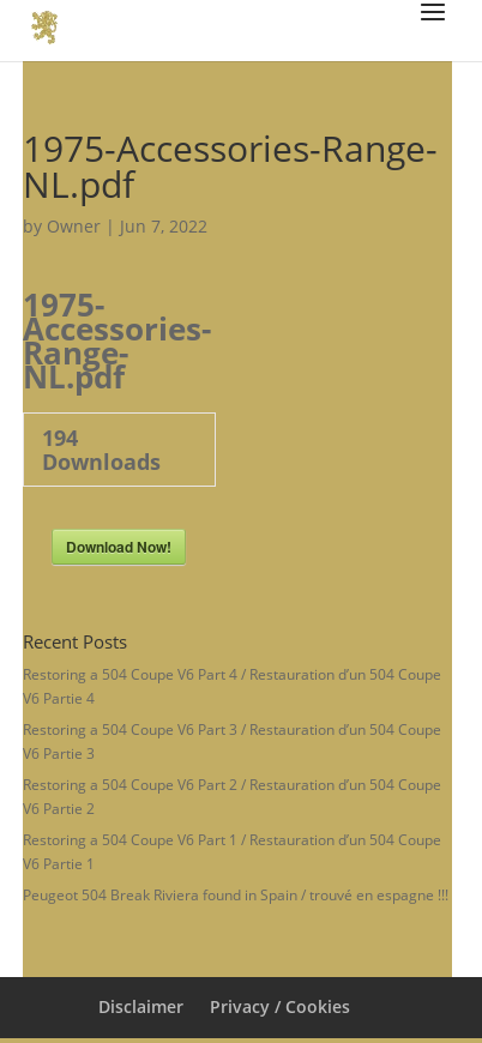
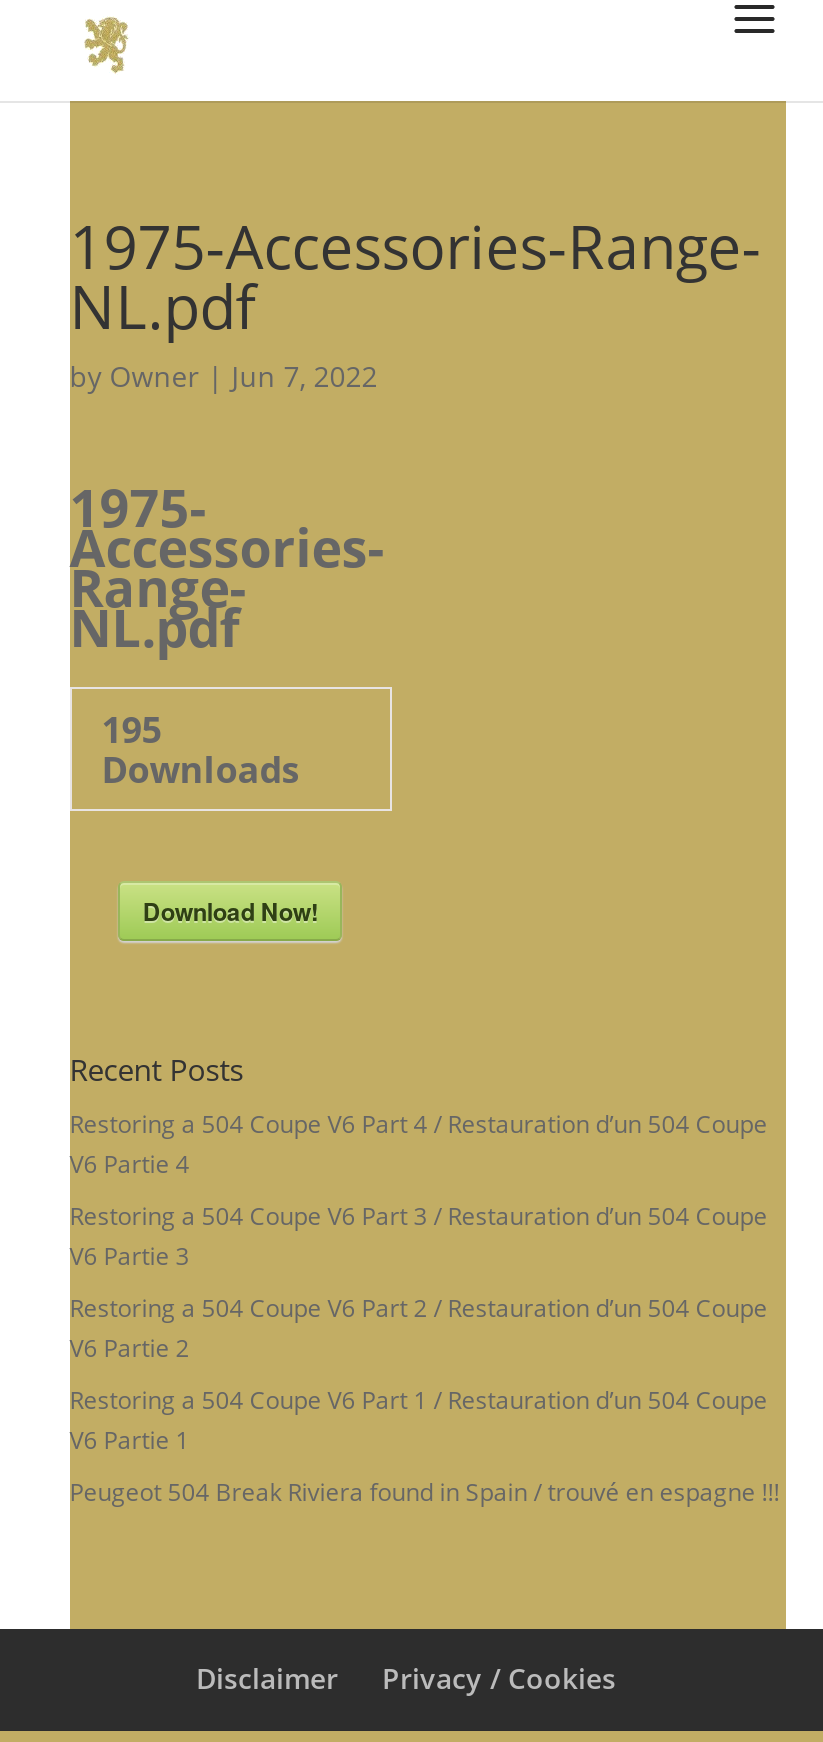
[42,423,78,452] 194 -> [102,705,162,753] 195

